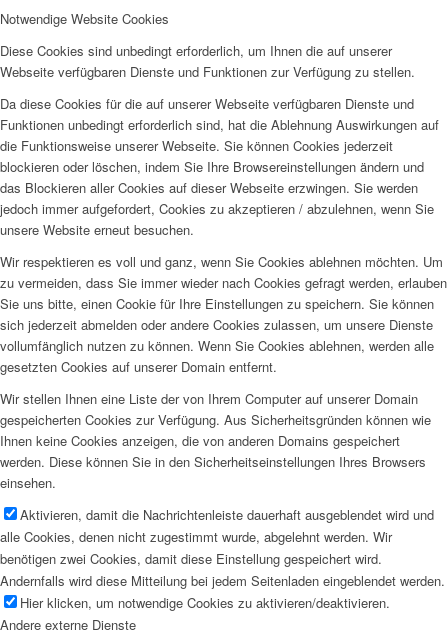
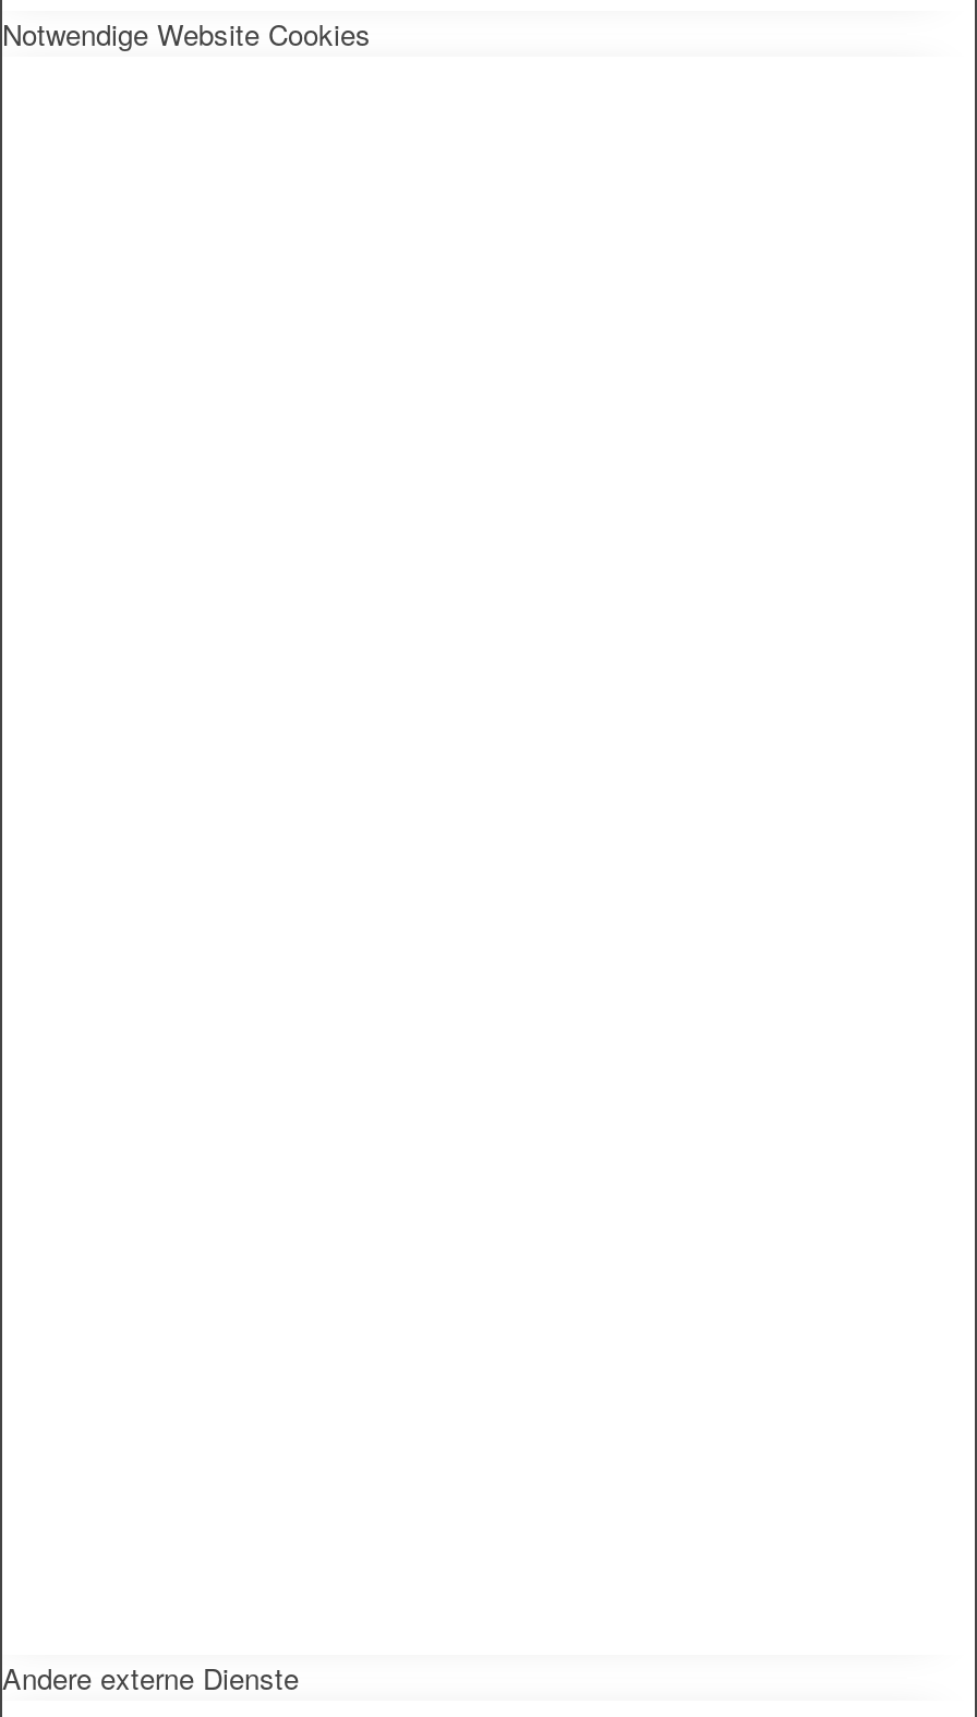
[0,41,447,612] Diese Cookies sind unbedingt erforderlich, um Ihnen die auf unserer | Webseite verfügbaren Dienste und Funktionen zur Verfügung zu stellen. | Da diese Cookies für die auf unserer Webseite verfügbaren Dienste und | Funktionen unbedingt erforderlich sind, hat die Ablehnung Auswirkungen auf | die Funktionsweise unserer Webseite. Sie können Cookies jederzeit | blockieren oder löschen, indem Sie Ihre Browsereinstellungen ändern und | das Blockieren aller Cookies auf dieser Webseite erzwingen. Sie werden | jedoch immer aufgefordert, Cookies zu akzeptieren / abzulehnen, wenn Sie | unsere Website erneut besuchen. | Wir respektieren es voll und ganz, wenn Sie Cookies ablehnen möchten. Um | zu vermeiden, dass Sie immer wieder nach Cookies gefragt werden, erlauben | Sie uns bitte, einen Cookie für Ihre Einstellungen zu speichern. Sie können | sich jederzeit abmelden oder andere Cookies zulassen, um unsere Dienste | vollumfänglich nutzen zu können. Wenn Sie Cookies ablehnen, werden alle | gesetzten Cookies auf unserer Domain entfernt. | Wir stellen Ihnen eine Liste der von Ihrem Computer auf unserer Domain | gespeicherten Cookies zur Verfügung. Aus Sicherheitsgründen können wie | Ihnen keine Cookies anzeigen, die von anderen Domains gespeichert | werden. Diese können Sie in den Sicherheitseinstellungen Ihres Browsers | einsehen. | Aktivieren, damit die Nachrichtenleiste dauerhaft ausgeblendet wird und | alle Cookies, denen nicht zugestimmt wurde, abgelehnt werden. Wir | benötigen zwei Cookies, damit diese Einstellung gespeichert wird. | Andernfalls wird diese Mitteilung bei jedem Seitenladen eingeblendet werden. | Hier klicken, um notwendige Cookies zu aktivieren/deaktivieren. -> none

